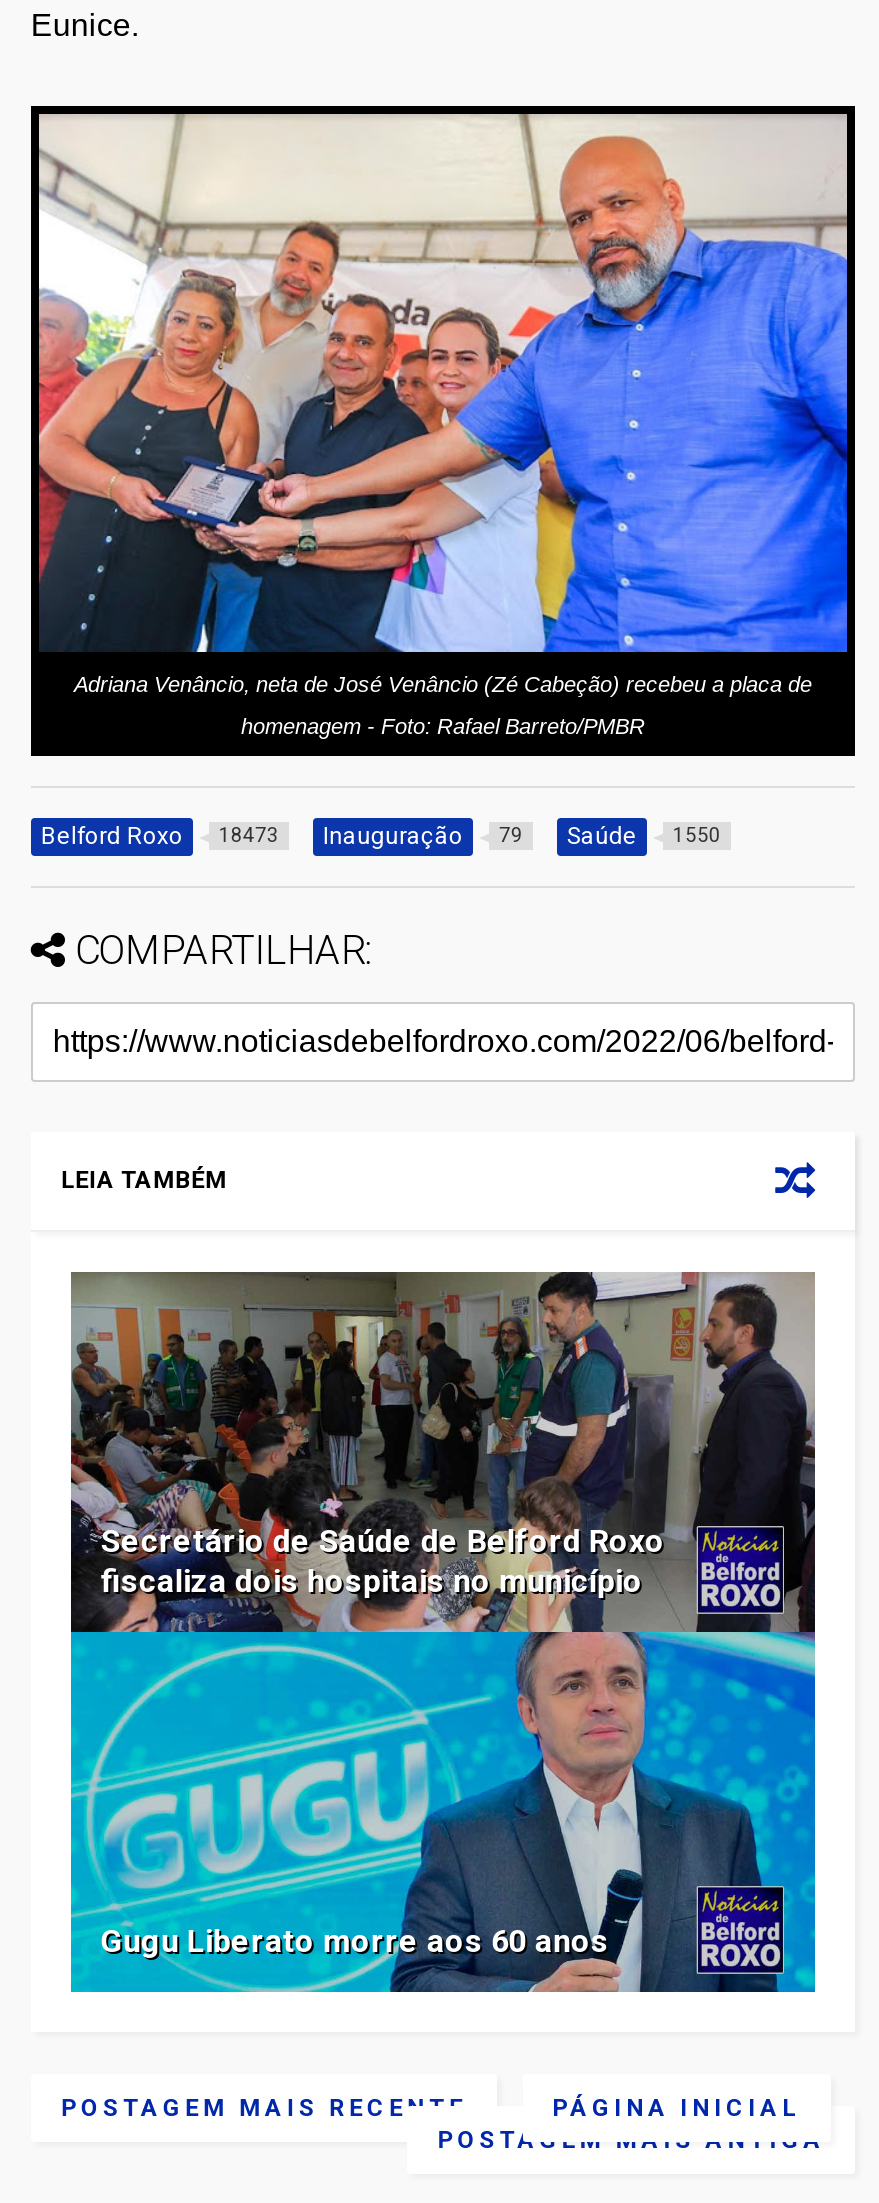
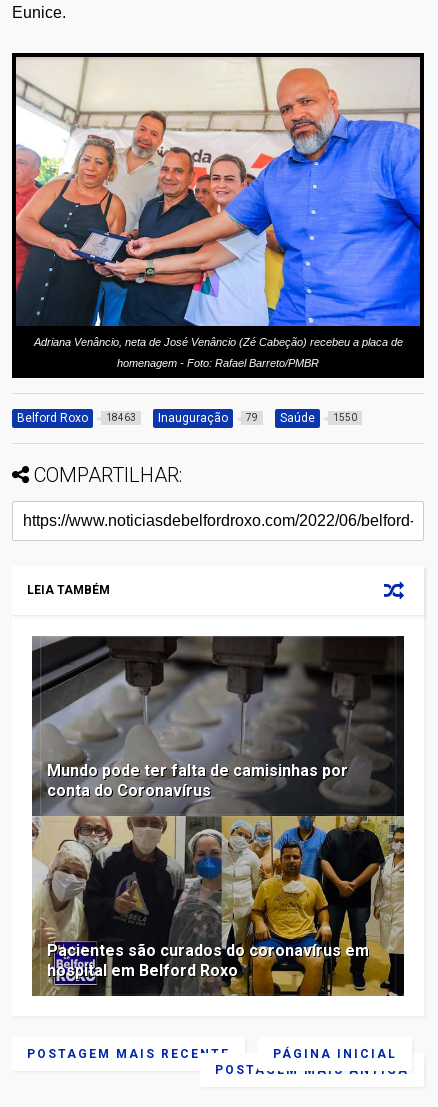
[41,821,721,849] Belford Roxo 18473 Inauguração 79 Saúde 1550 -> [17,411,357,425] Belford Roxo 18463 Inauguração 79 Saúde 1550
[69,1270,817,1994] [image] | Secretário de Saúde de Belford Roxo | fiscaliza dois hospitais no município -> [31,635,405,997] [image] | Mundo pode ter falta de camisinhas por | conta do Coronavírus
[101,1921,609,1959] Gugu Liberato morre aos 60 anos -> [47,941,369,980] Pacientes são curados do coronavírus em | hospital em Belford Roxo

